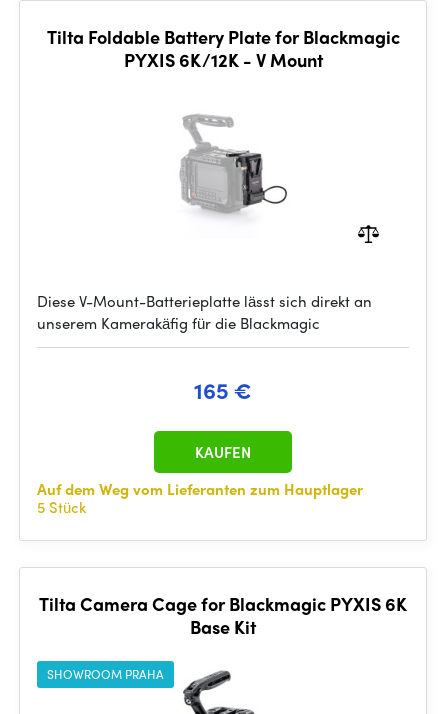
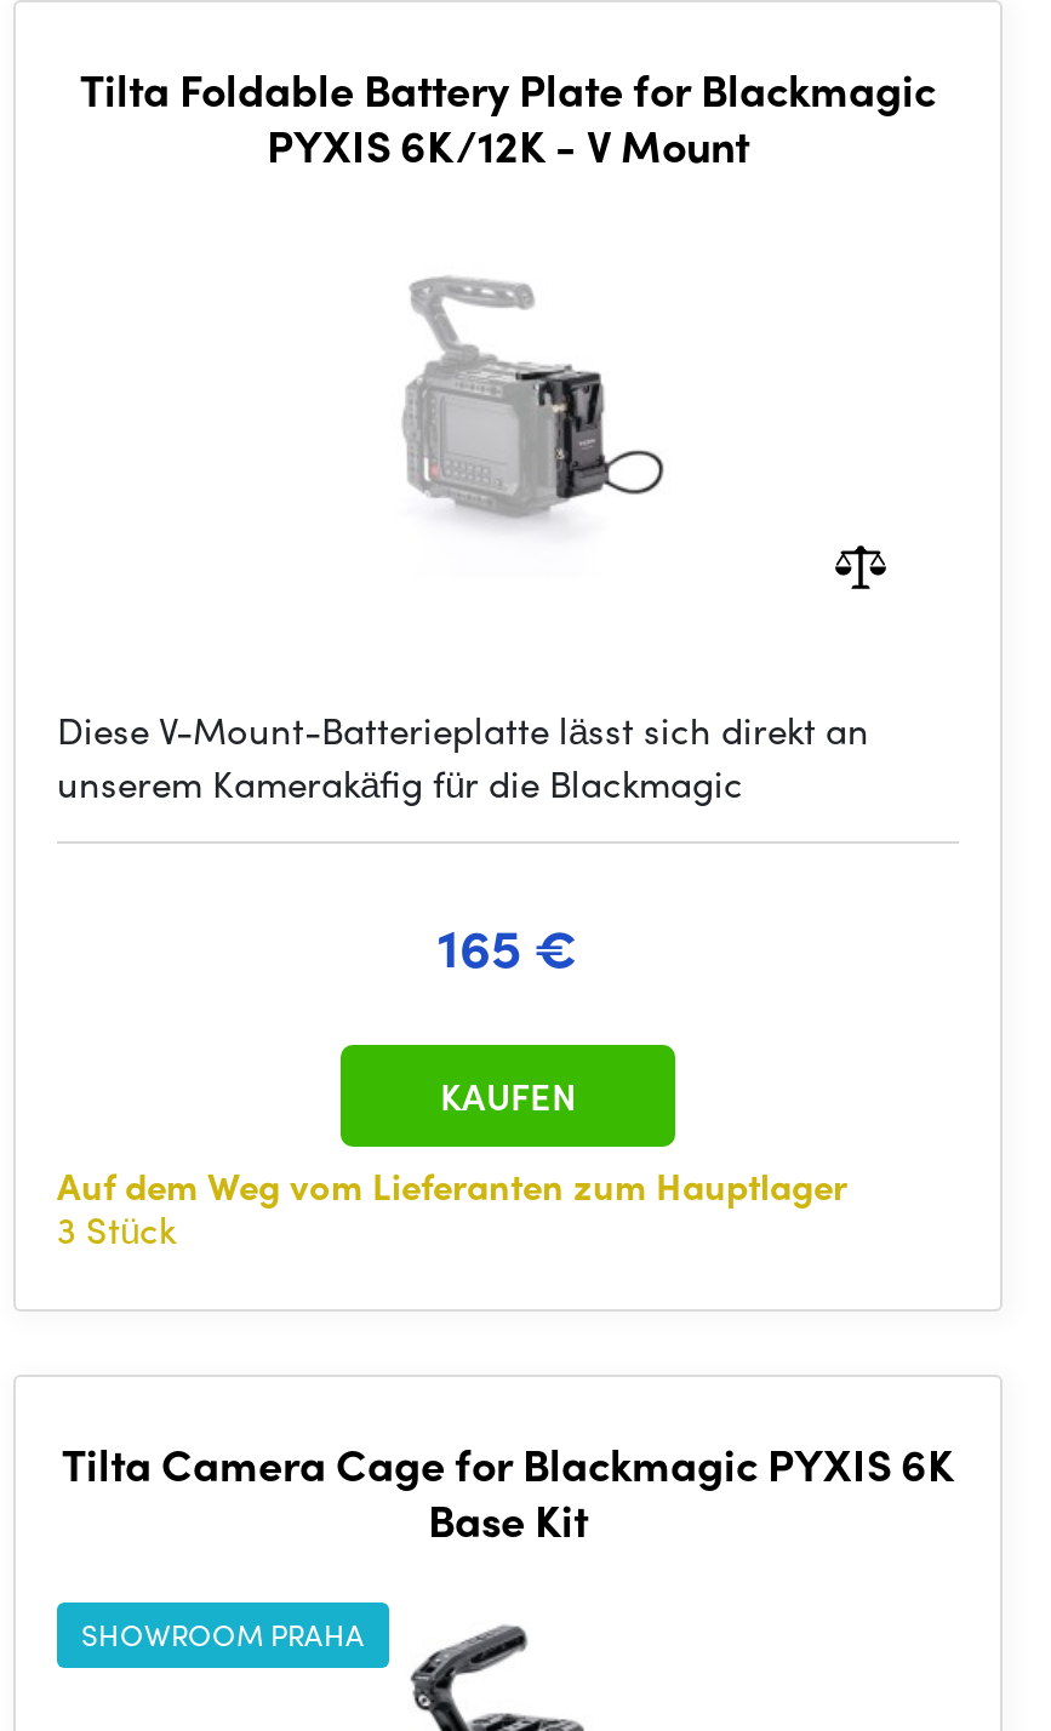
[37,496,86,518] 5 Stück -> [57,1202,176,1256] 3 Stück

